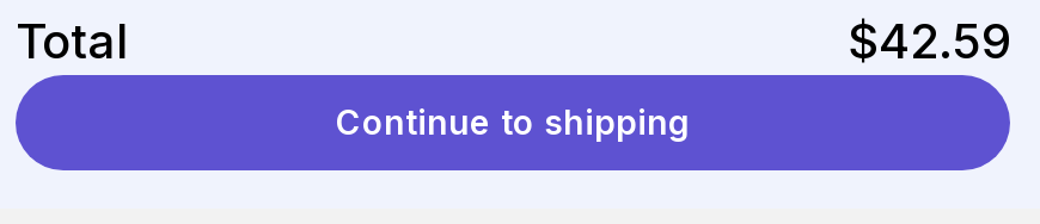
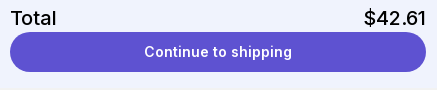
[848,13,1010,70] $42.59 -> [363,6,426,30] $42.61

